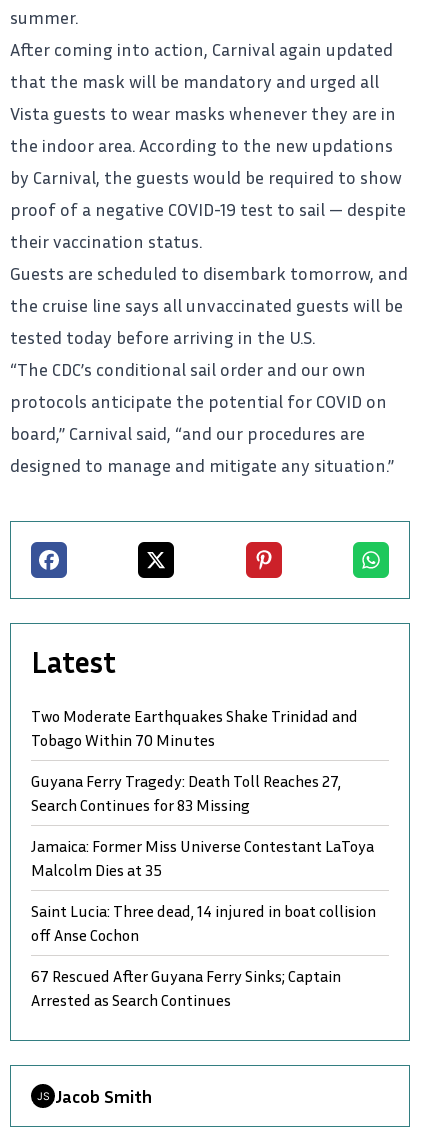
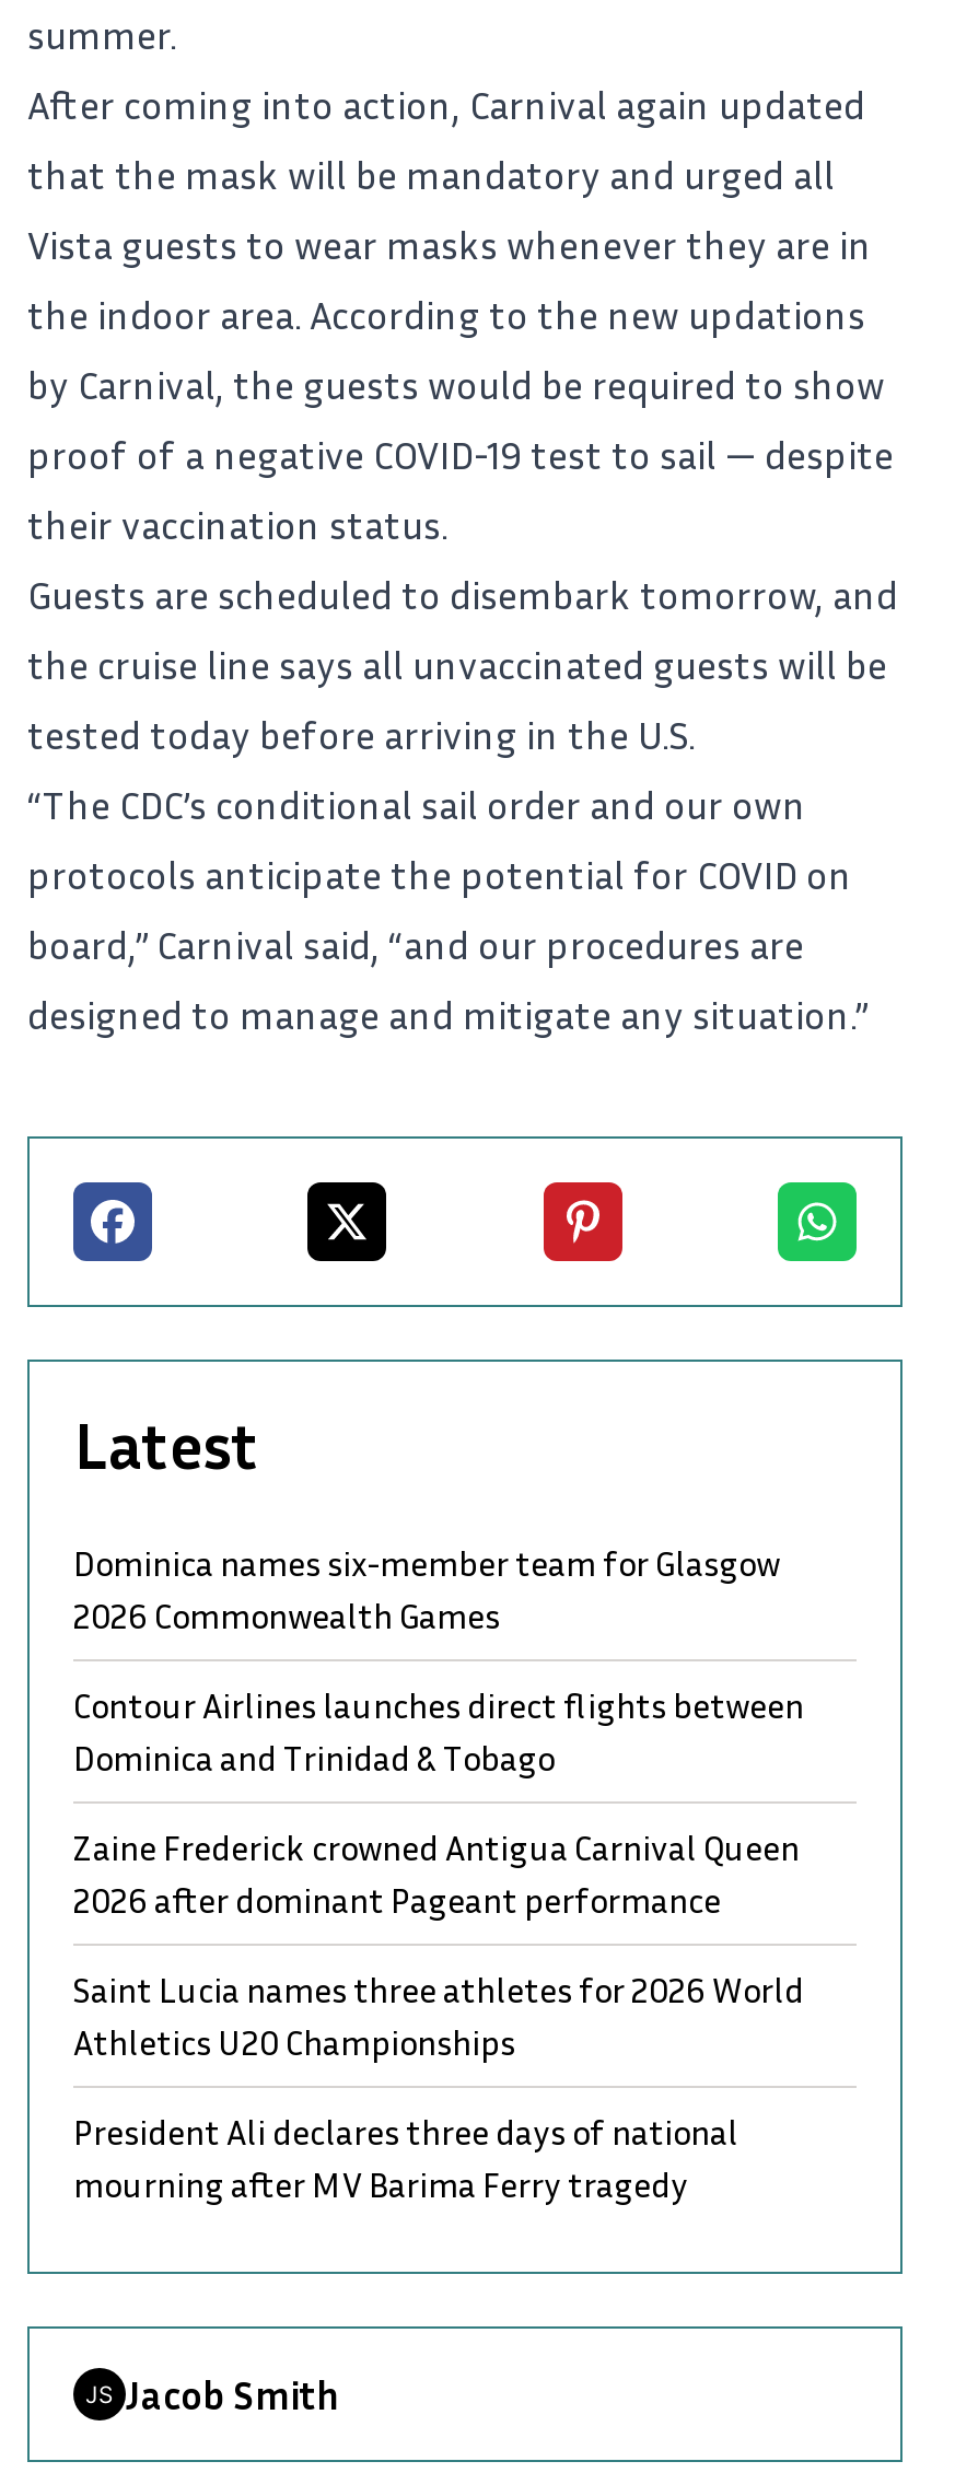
[31,706,358,750] Two Moderate Earthquakes Shake Trinidad and | Tobago Within 70 Minutes -> [73,1541,780,1637] Dominica names six-member team for Glasgow | 2026 Commonwealth Games
[31,771,341,815] Guyana Ferry Tragedy: Death Toll Reaches 27, | Search Continues for 83 Missing -> [73,1683,804,1780] Contour Airlines launches direct flights between | Dominica and Trinidad & Tobago
[31,836,374,880] Jamaica: Former Miss Universe Contestant LaToya | Malcolm Dies at 35 -> [73,1825,800,1922] Zaine Frederick crowned Antigua Carnival Queen | 2026 after dominant Pageant performance
[31,901,376,945] Saint Lucia: Three dead, 14 injured in boat collision | off Anse Cochon -> [73,1968,804,2064] Saint Lucia names three athletes for 2026 World | Athletics U20 Championships
[31,966,341,1010] 67 Rescued After Guyana Ferry Sinks; Captain | Arrested as Search Continues -> [73,2110,738,2206] President Ali declares three days of national | mourning after MV Barima Ferry tragedy

